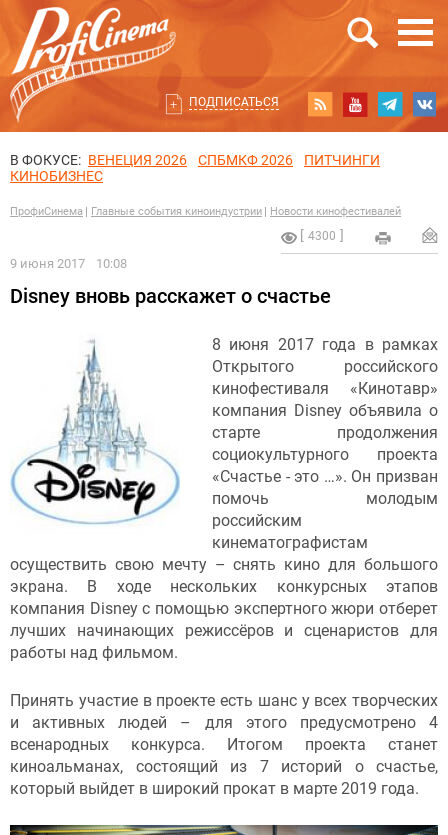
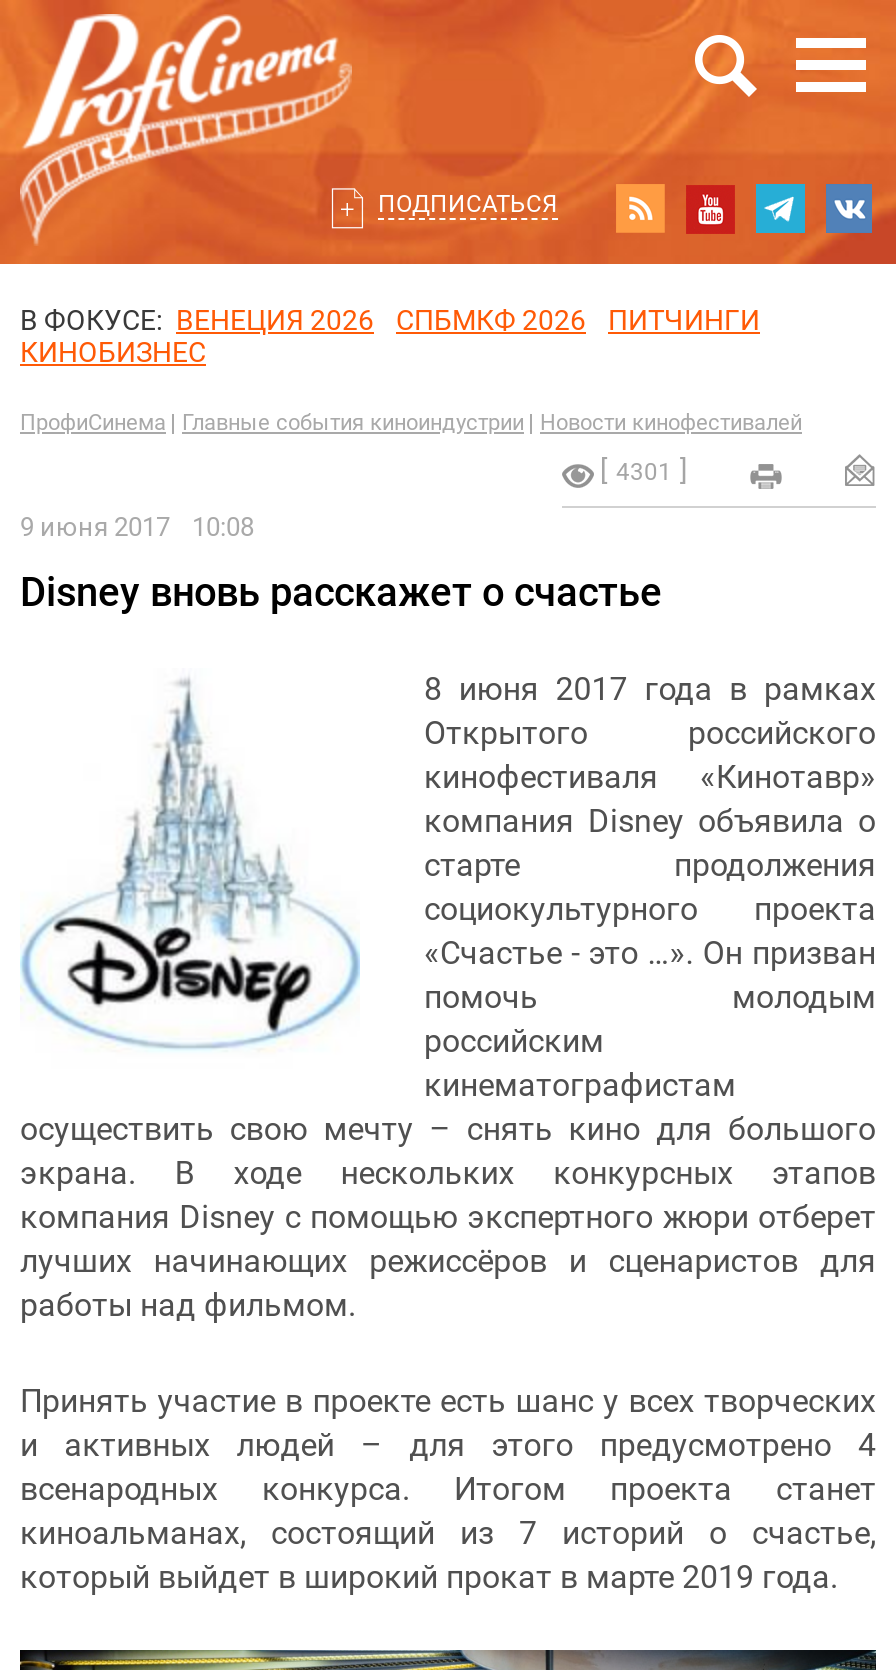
[308,229,336,243] 4300 -> [616,458,672,486] 4301

